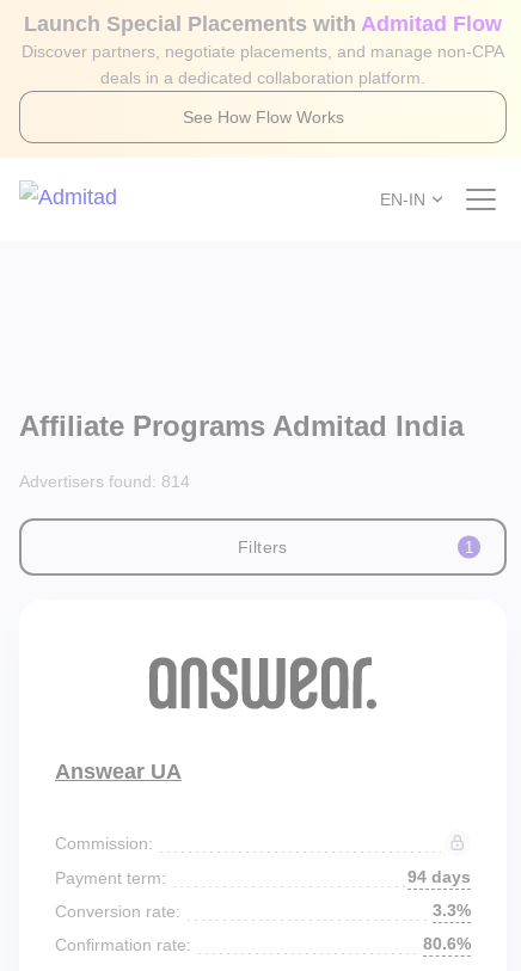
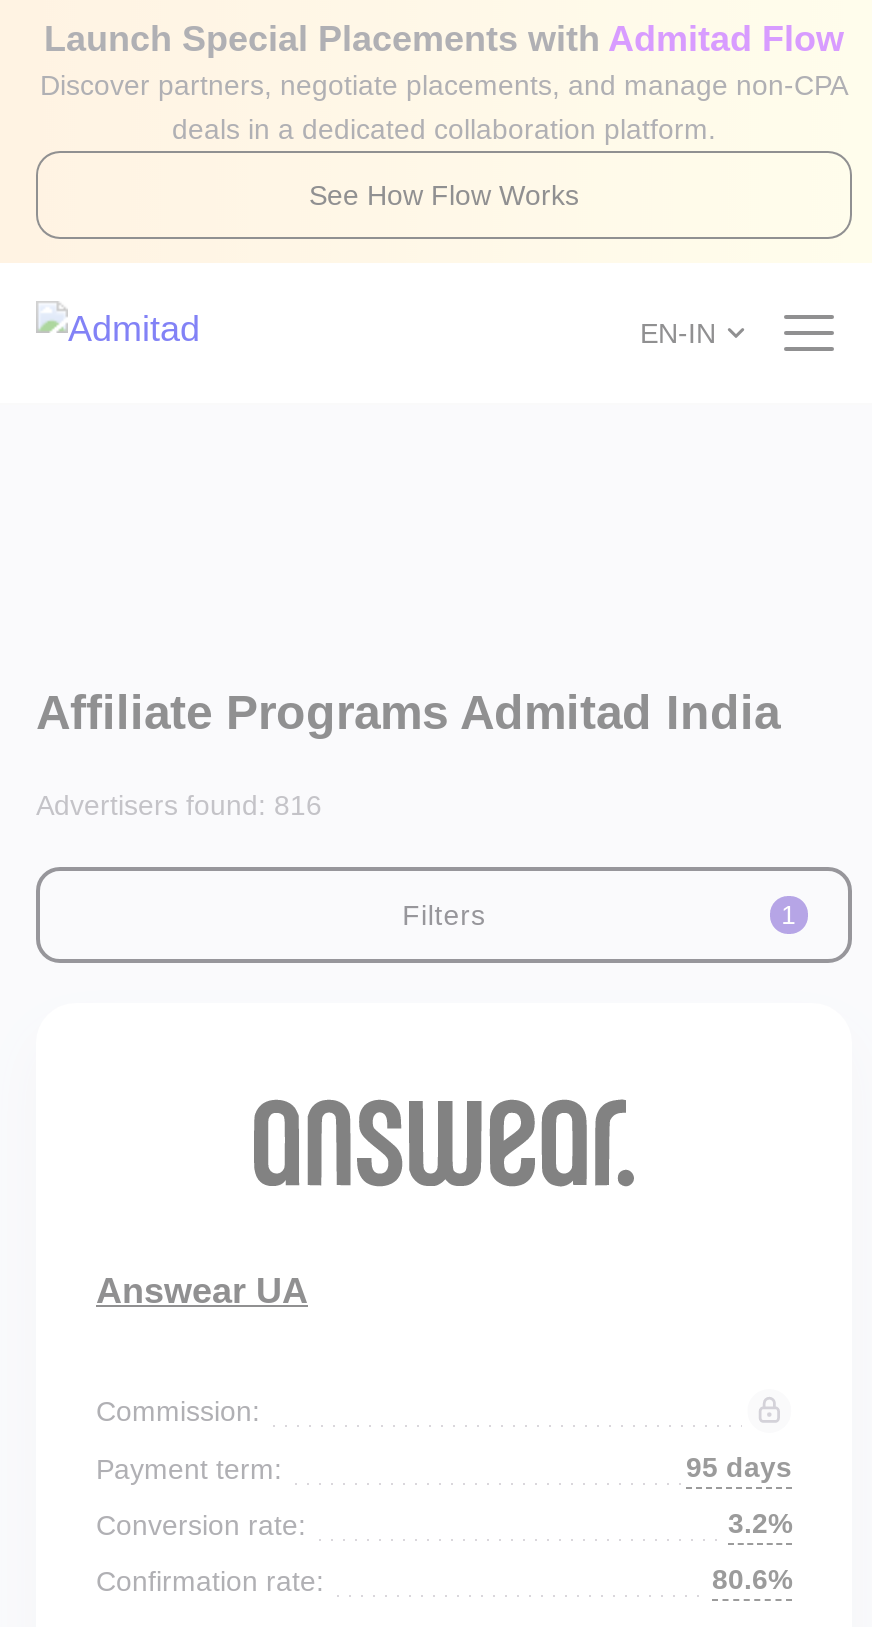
[19,472,190,491] Advertisers found: 814 -> [36,789,322,821] Advertisers found: 816
[407,867,471,886] 94 days -> [686,1451,792,1483] 95 days
[433,901,471,920] 3.3% -> [728,1507,792,1539] 3.2%

